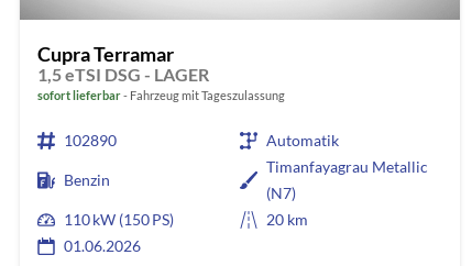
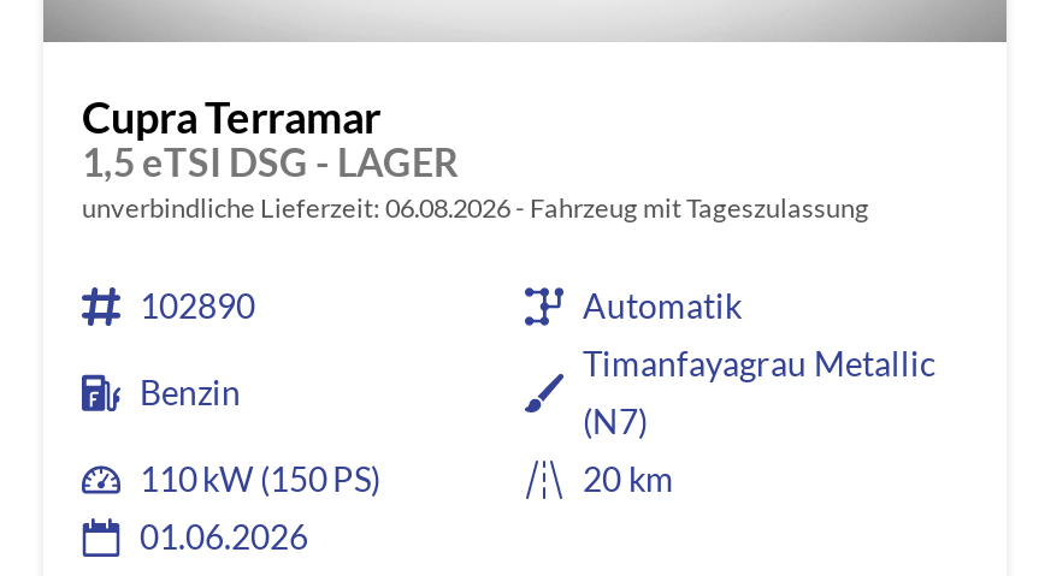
[37,88,285,102] sofort lieferbar Fahrzeug mit Tageszulassung -> [82,192,869,223] unverbindliche Lieferzeit: 06.08.2026 Fahrzeug mit Tageszulassung

